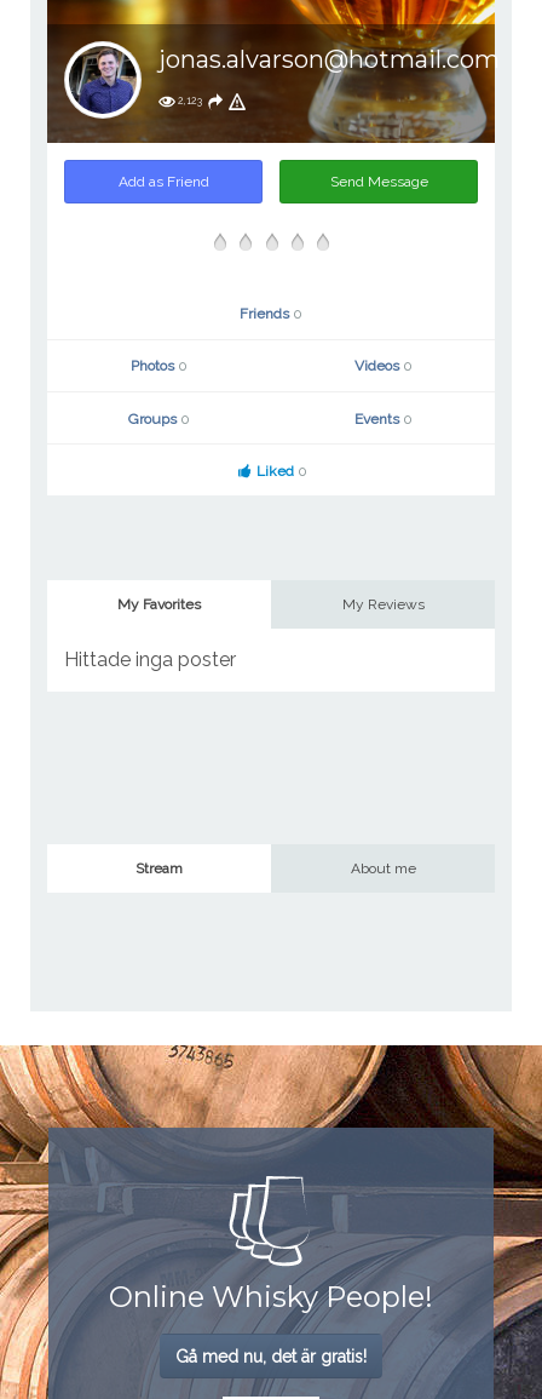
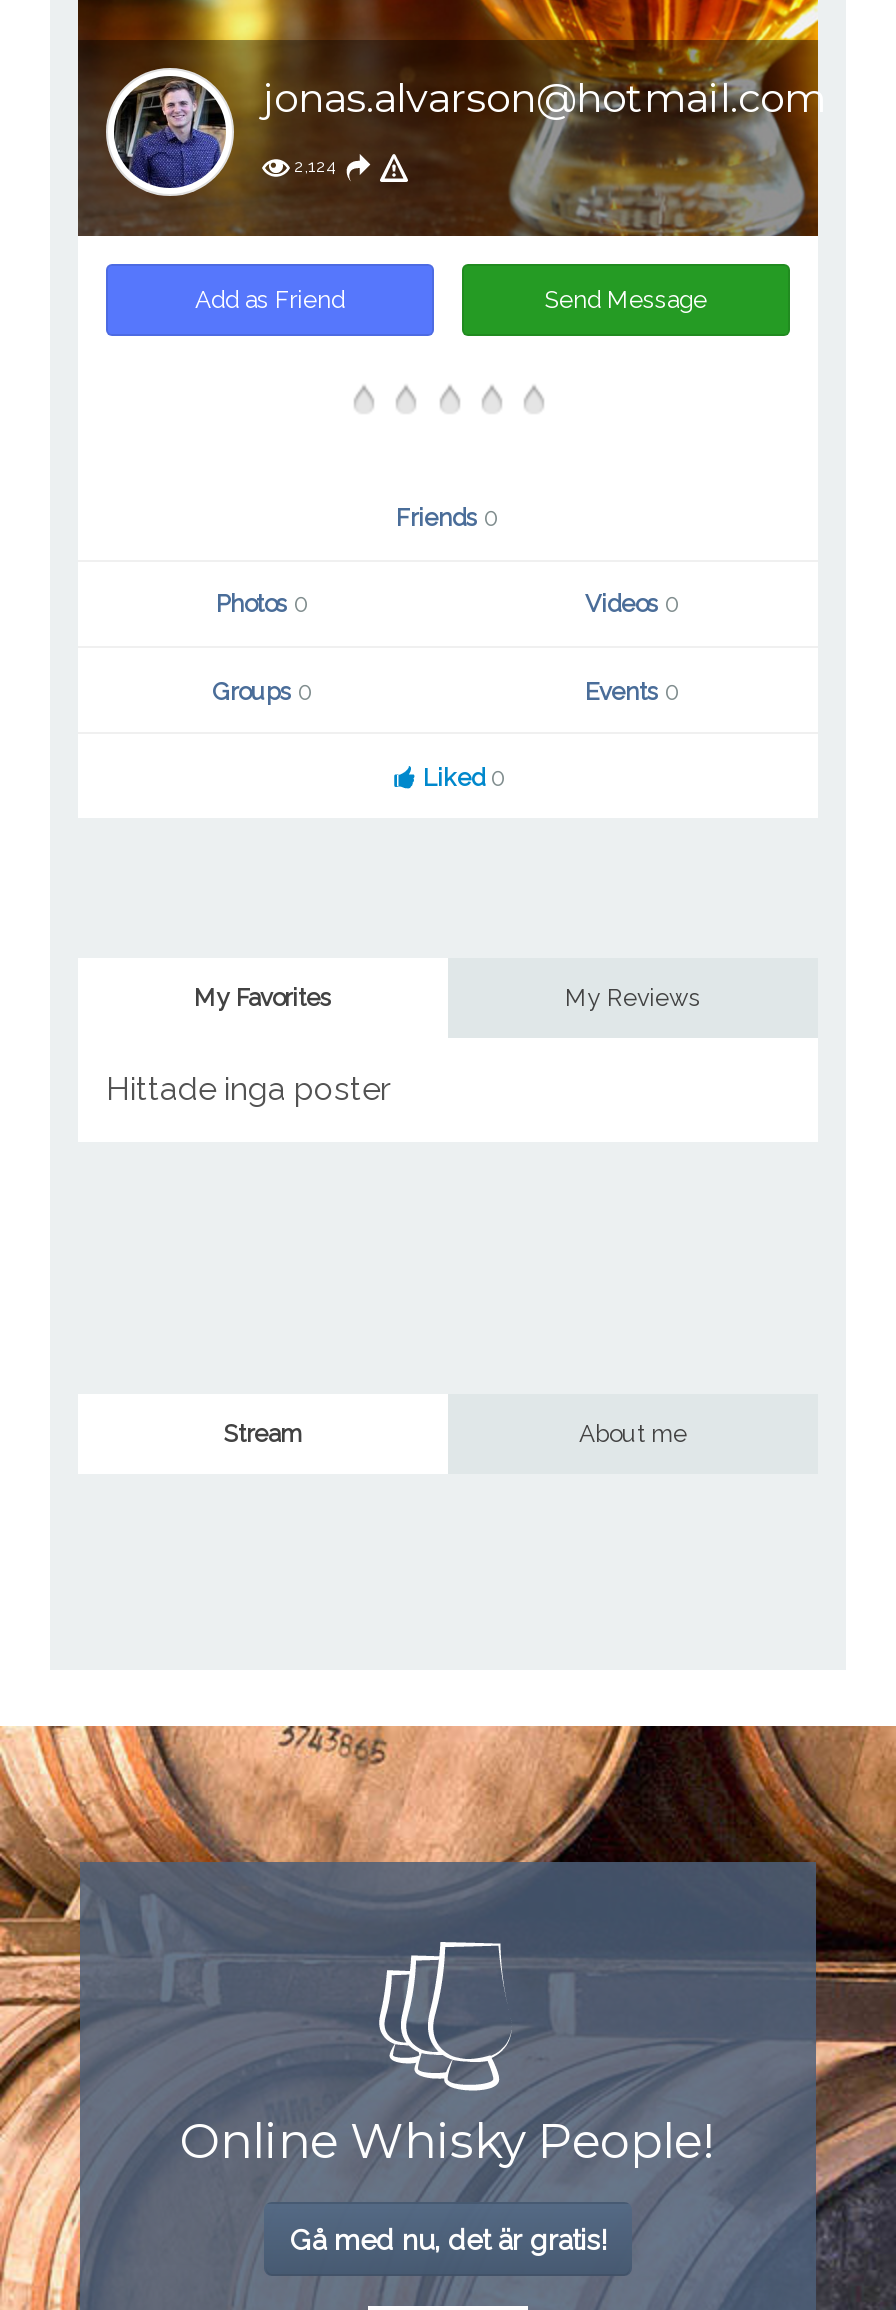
[178,94,202,107] 2,123 -> [294,156,336,176] 2,124

